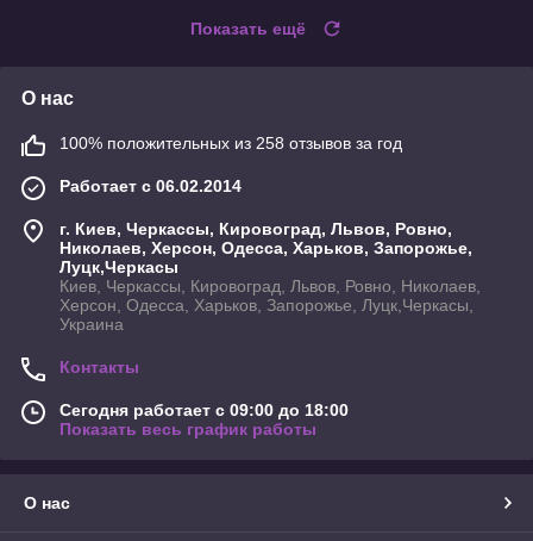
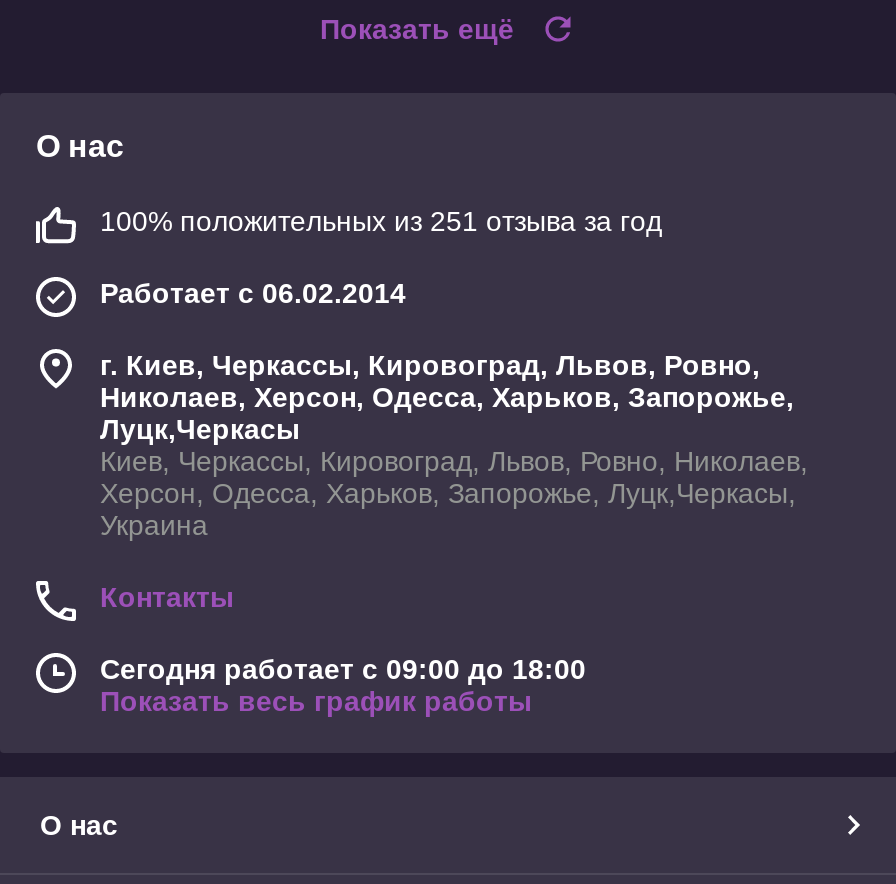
[59,133,402,152] 100% положительных из 258 отзывов за год -> [100,205,662,237] 100% положительных из 251 отзыва за год

